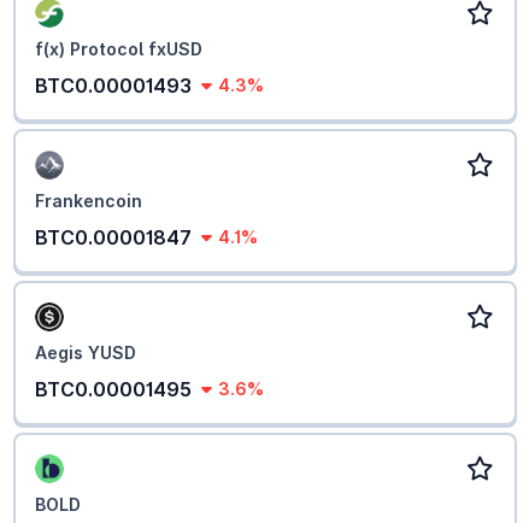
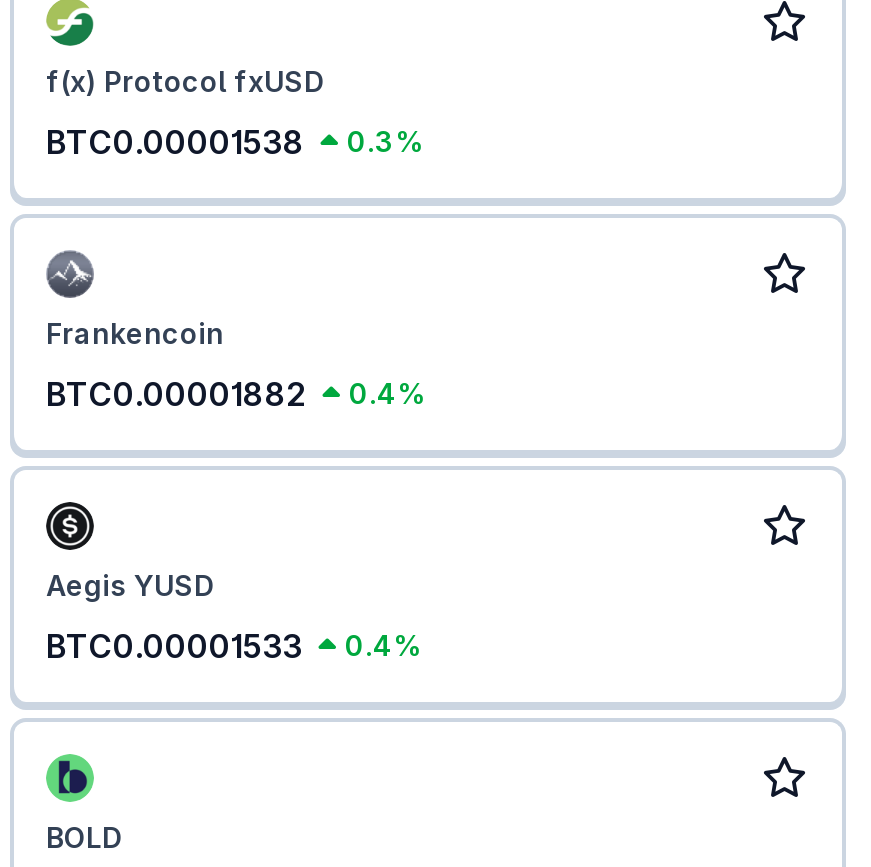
[35,74,263,98] BTC0.00001493 | 4.3% -> [46,122,423,162] BTC0.00001538 | 0.3%
[35,225,257,249] BTC0.00001847 | 4.1% -> [46,374,425,414] BTC0.00001882 | 0.4%
[35,377,263,401] BTC0.00001495 | 3.6% -> [46,626,421,666] BTC0.00001533 | 0.4%

